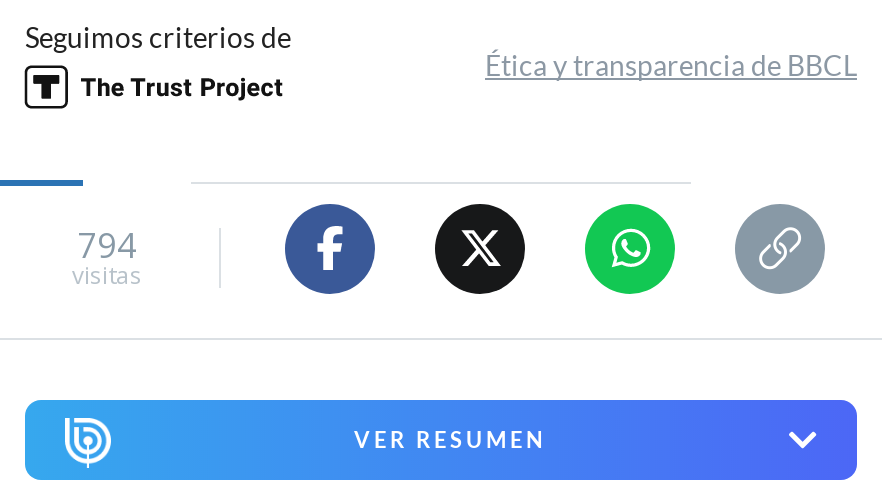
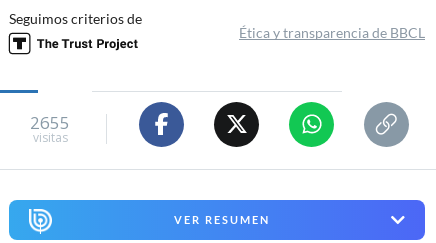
[77,222,137,268] 794 -> [30,111,70,134] 2655

